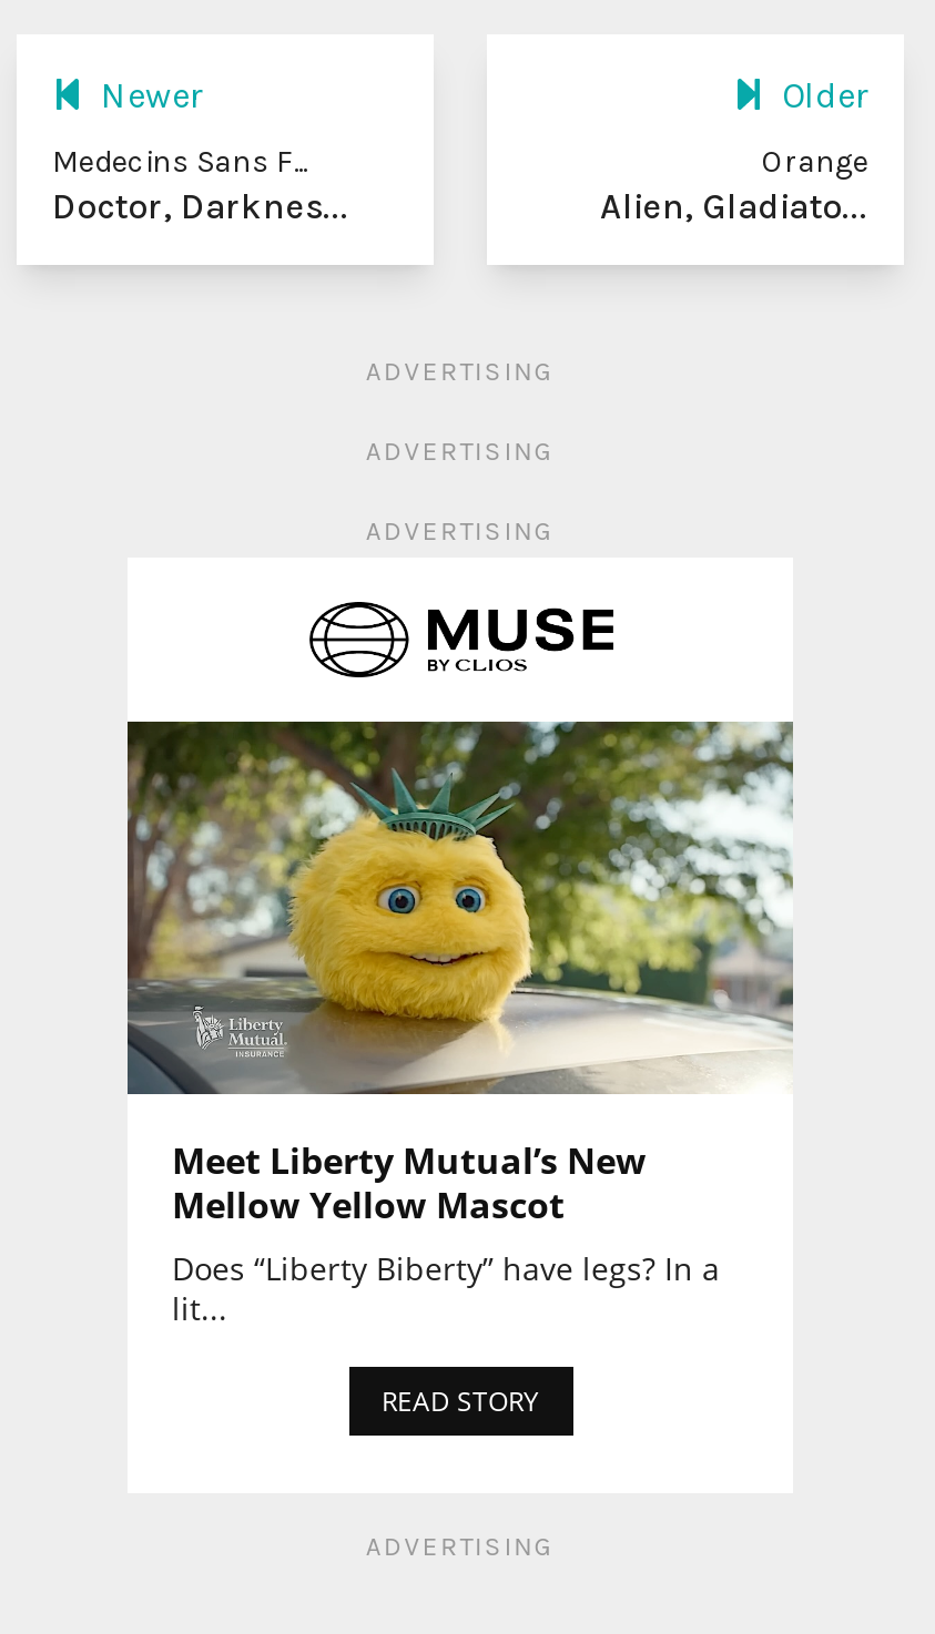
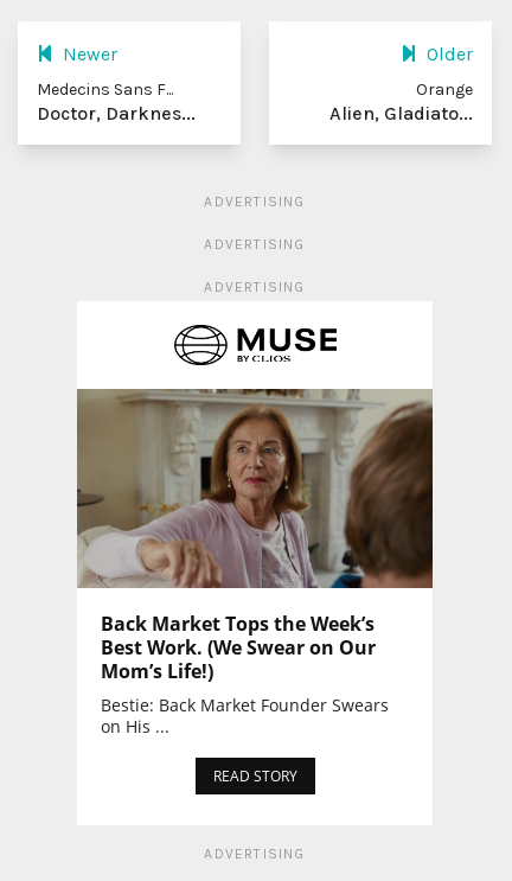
[128,719,793,1330] [image] | Meet Liberty Mutual’s New | Mellow Yellow Mascot | Does “Liberty Biberty” have legs? In a | lit... -> [77,388,434,738] [image] | Back Market Tops the Week’s | Best Work. (We Swear on Our | Mom’s Life!) | Bestie: Back Market Founder Swears | on His ...

